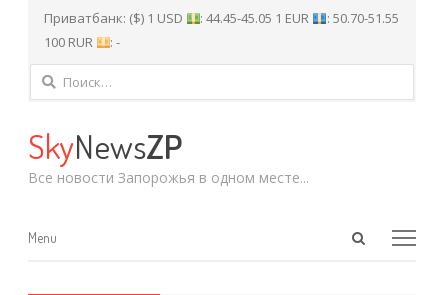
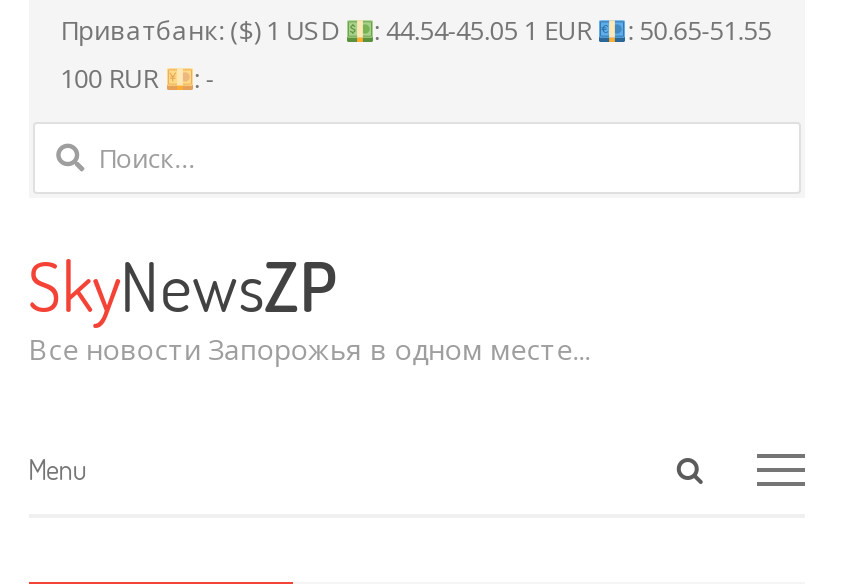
[200,9,312,27] : 44.45-45.05 1 EUR -> [374,12,598,48] : 44.54-45.05 1 EUR
[327,9,399,27] : 50.70-51.55 -> [627,12,771,48] : 50.65-51.55

